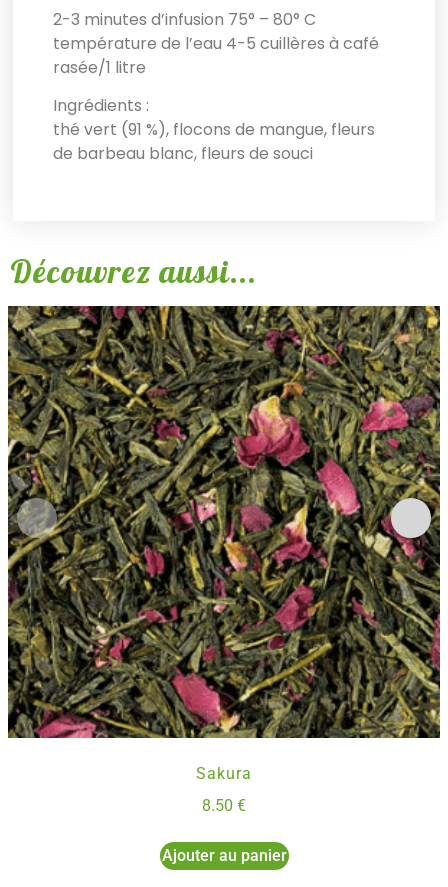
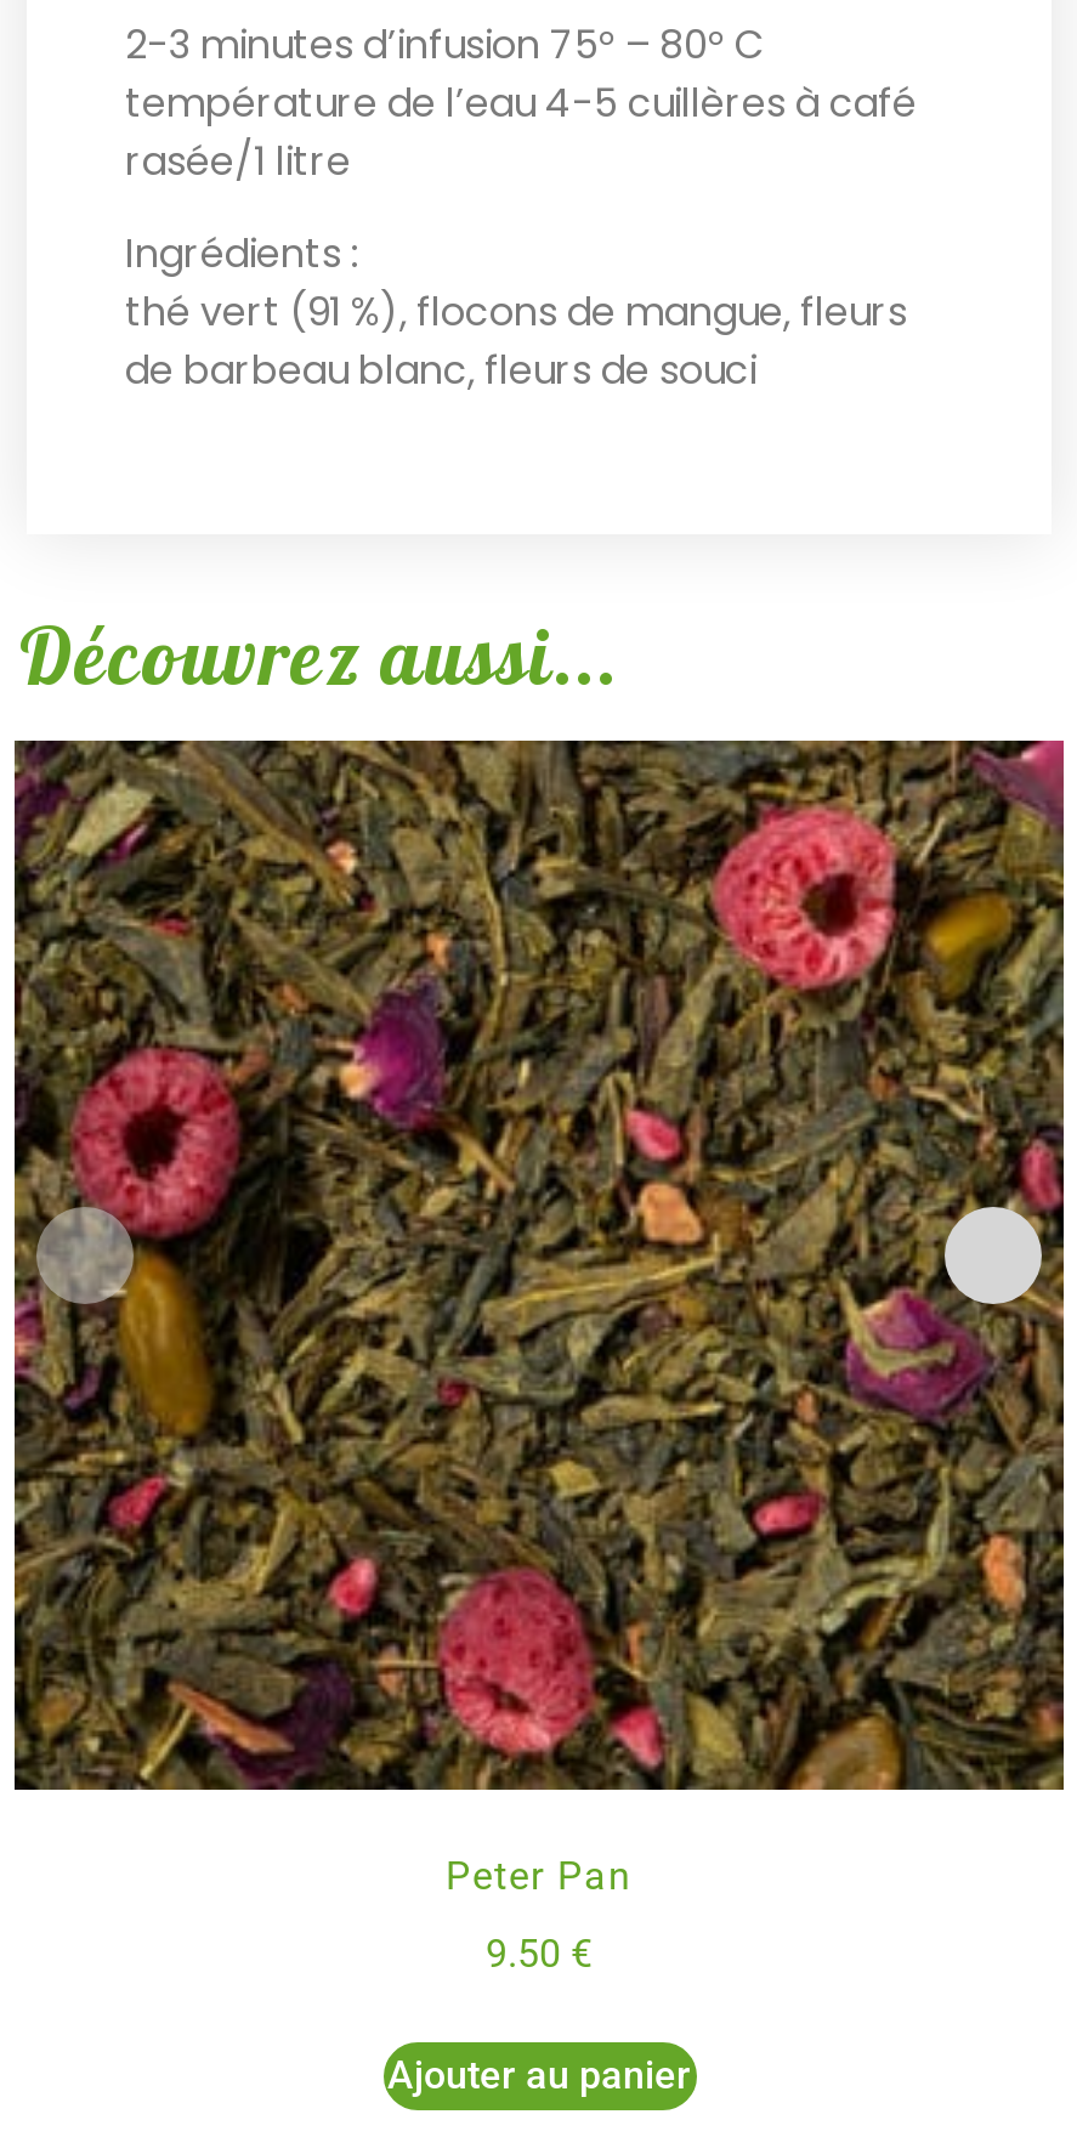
[7,305,441,783] [image] | Sakura -> [12,738,1066,1900] [image] | Peter Pan
[202,796,246,815] 8.50 € -> [486,1932,593,1978] 9.50 €

